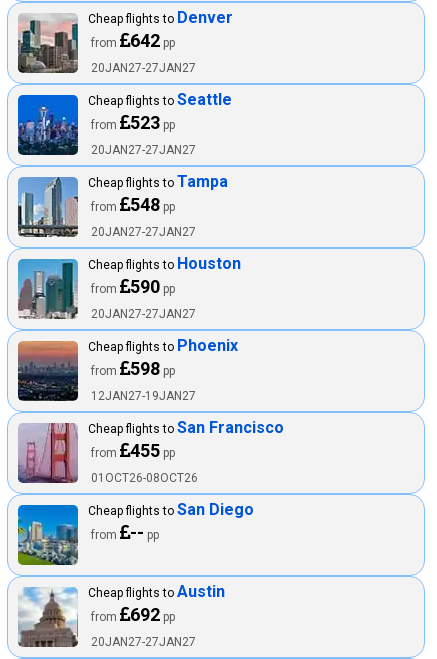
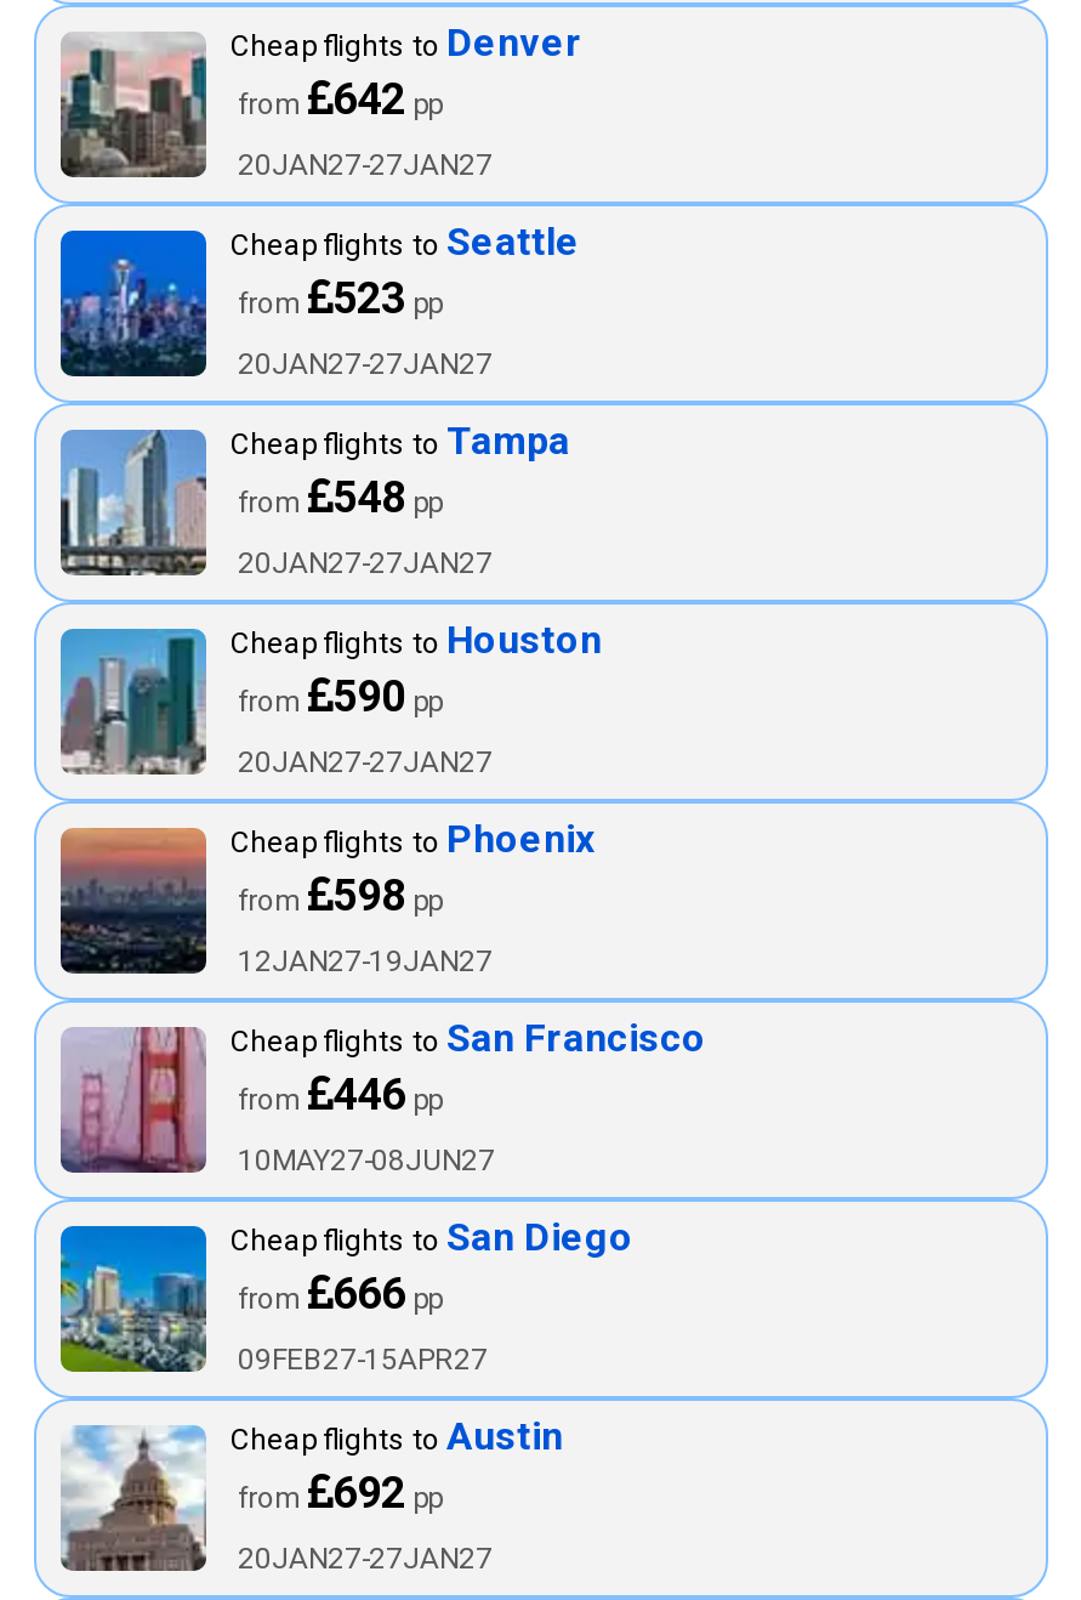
[91,440,175,461] from 455 pp -> [238,1068,442,1119] from 446 pp
[91,471,198,485] 01OCT26-08OCT26 -> [238,1144,495,1178] 10MAY27-08JUN27
[130,522,159,543] -- pp -> [238,1267,488,1377] 666 pp | 09FEB27-15APR27

